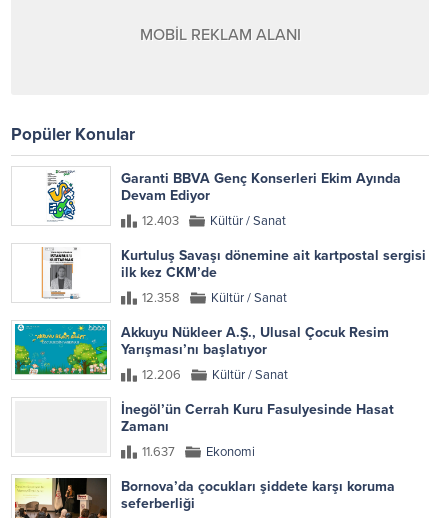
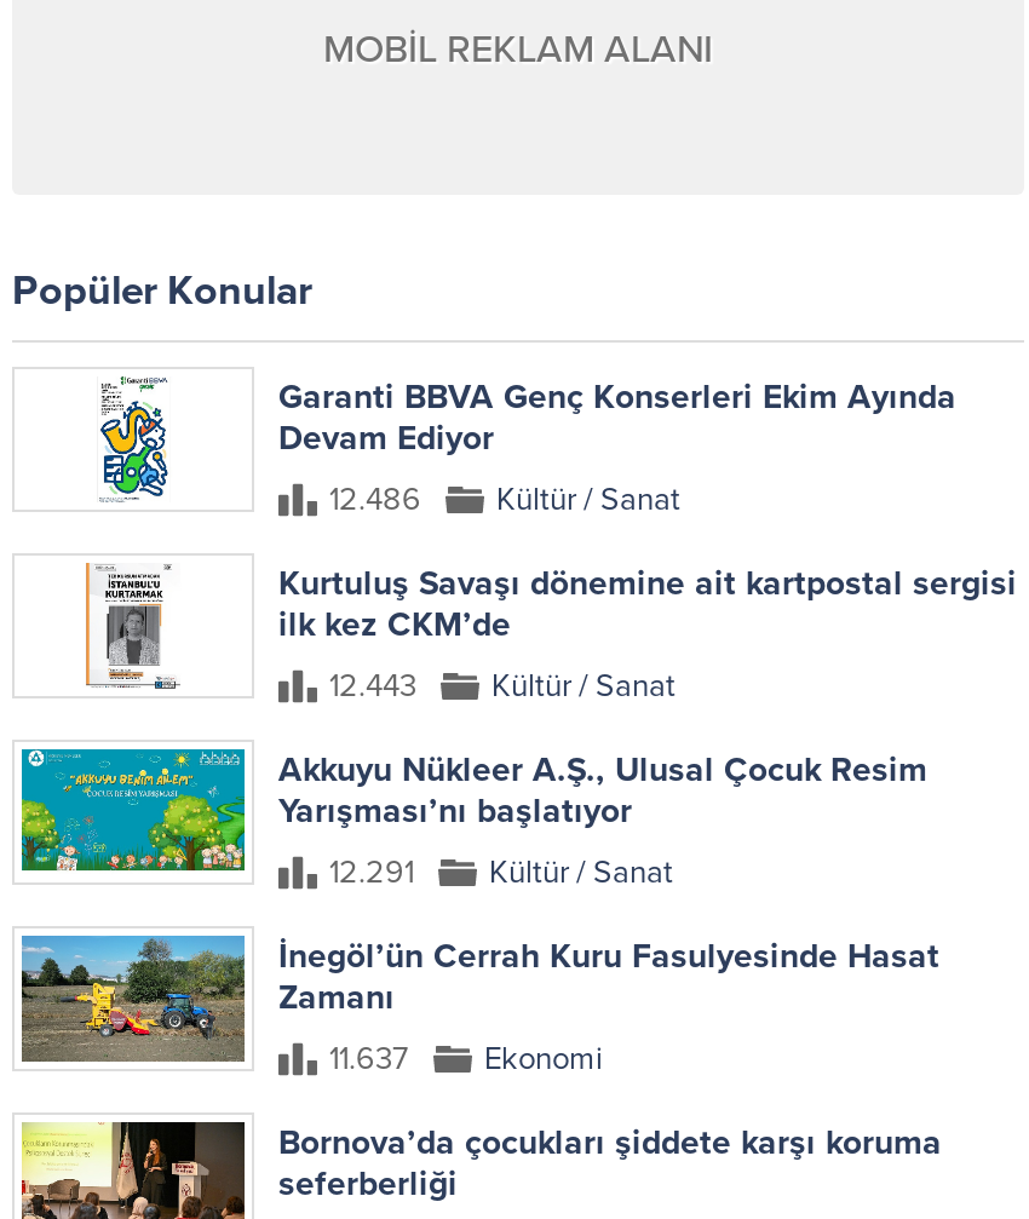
[142,213,286,229] 12.403 Kültür / Sanat -> [329,480,680,519] 12.486 Kültür / Sanat
[142,290,287,306] 12.358 Kültür / Sanat -> [329,667,676,705] 12.443 Kültür / Sanat
[142,367,288,383] 12.206 Kültür / Sanat -> [329,853,673,892] 12.291 Kültür / Sanat
none -> [19,933,247,1064] [image]

